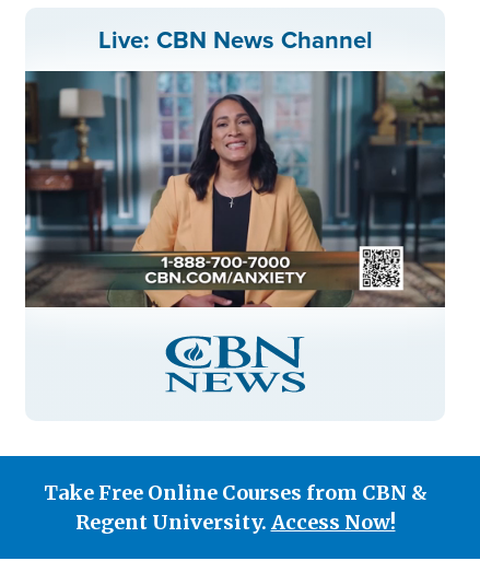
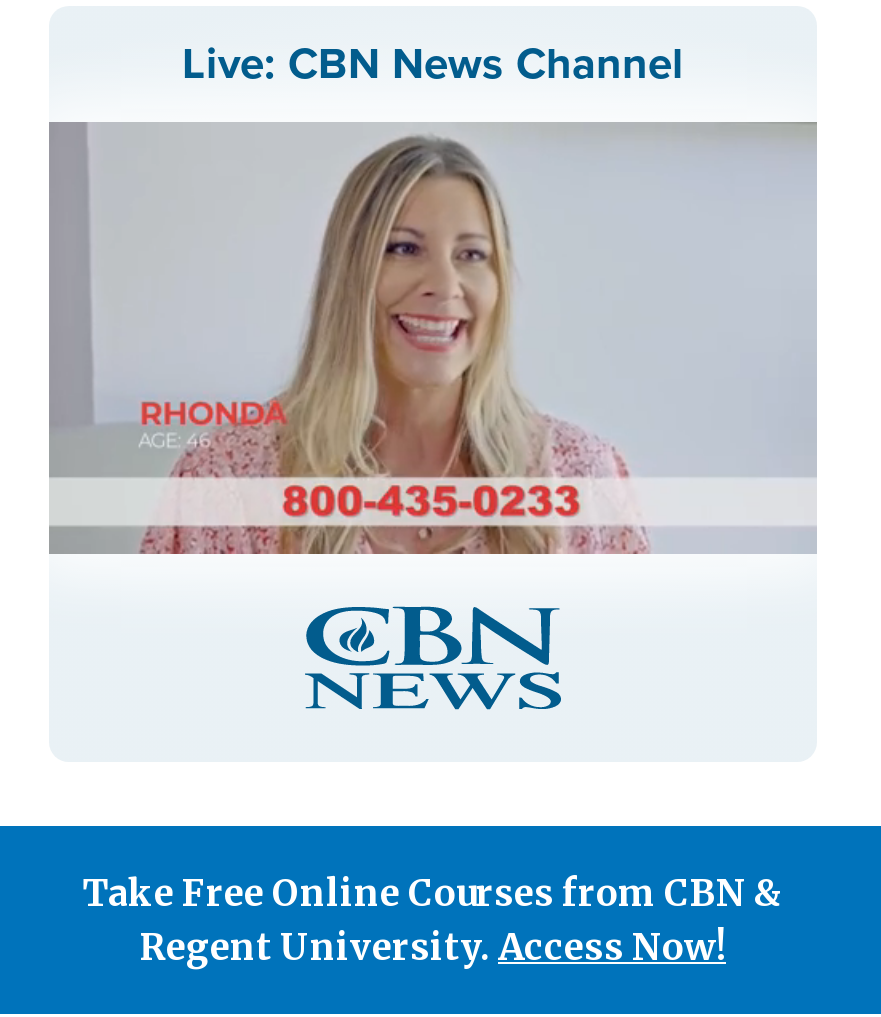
[24,71,446,308] [image] -> [49,124,817,556] [image]

